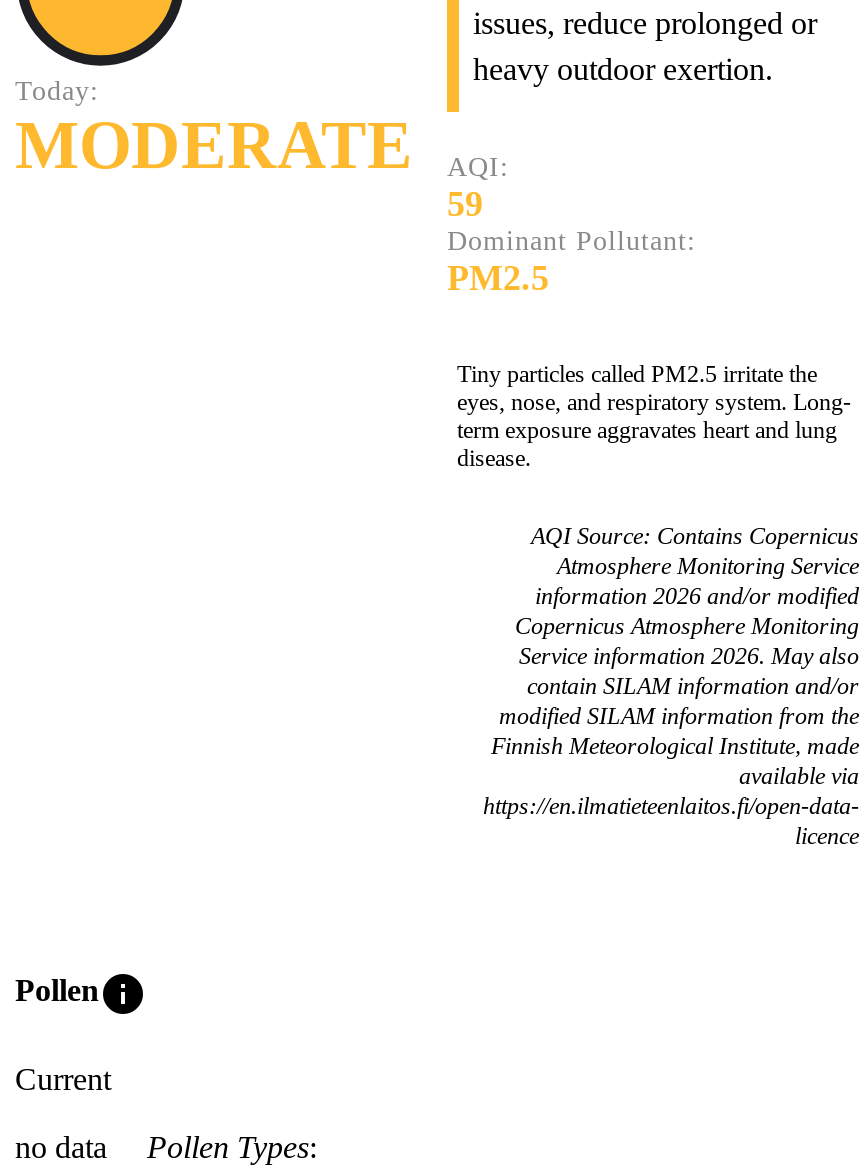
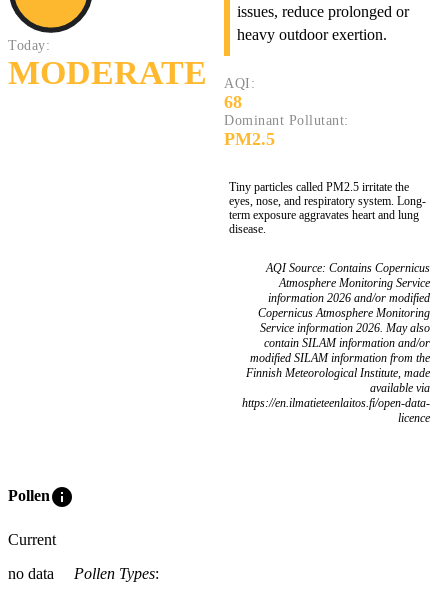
[447,184,483,224] 59 -> [224,92,242,112] 68

